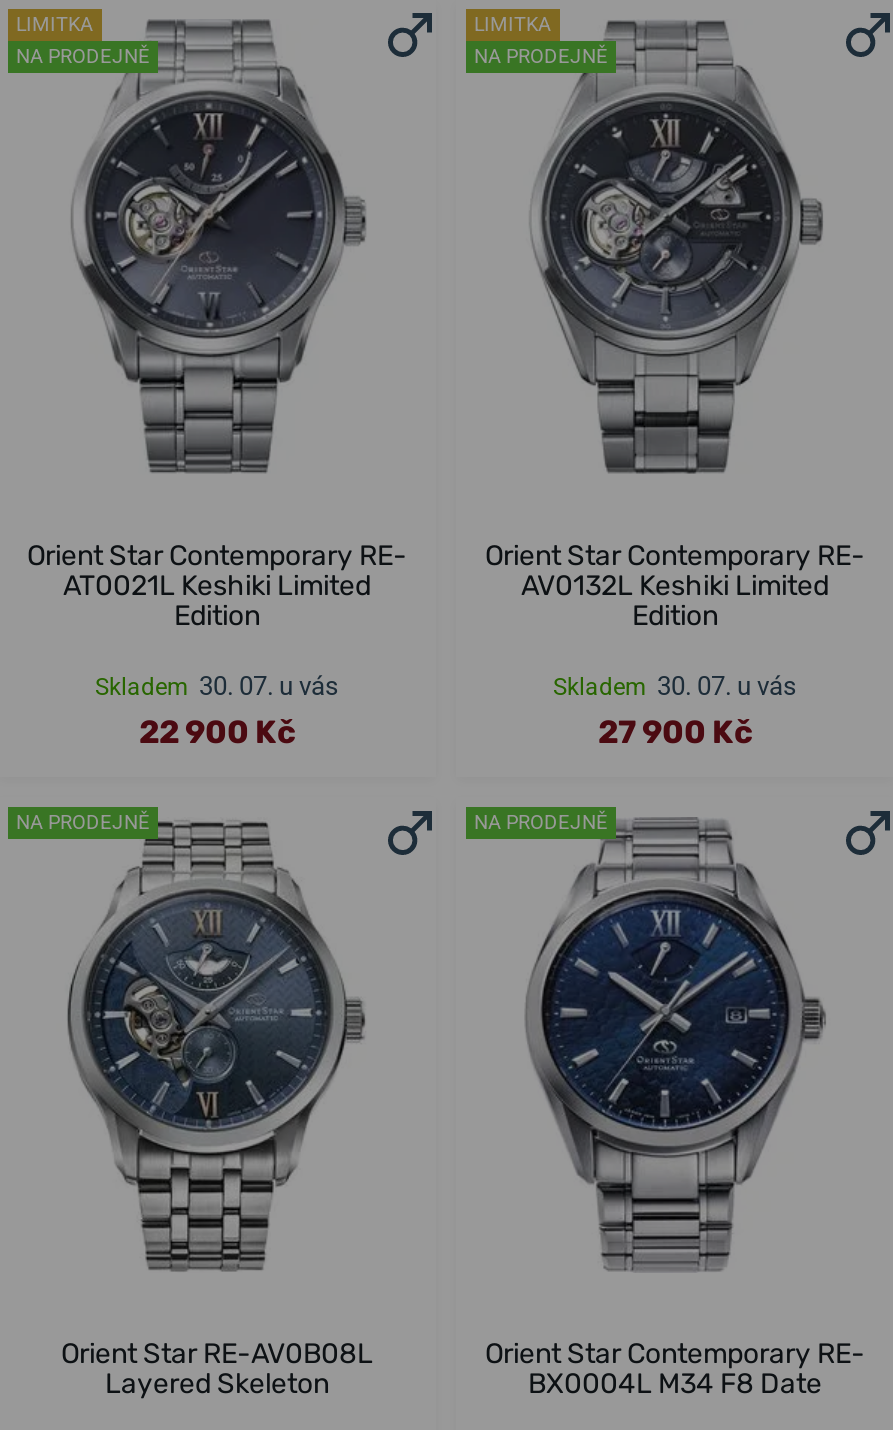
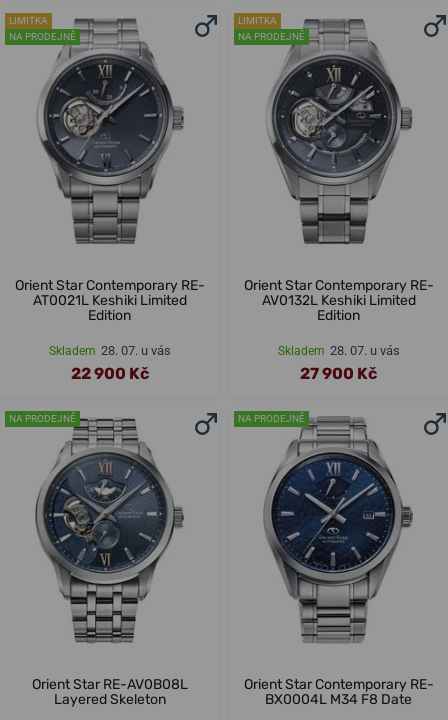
[95,671,339,701] Skladem 30. 07. u vás -> [48,343,170,358] Skladem 28. 07. u vás
[553,671,797,701] Skladem 30. 07. u vás -> [277,343,399,358] Skladem 28. 07. u vás

